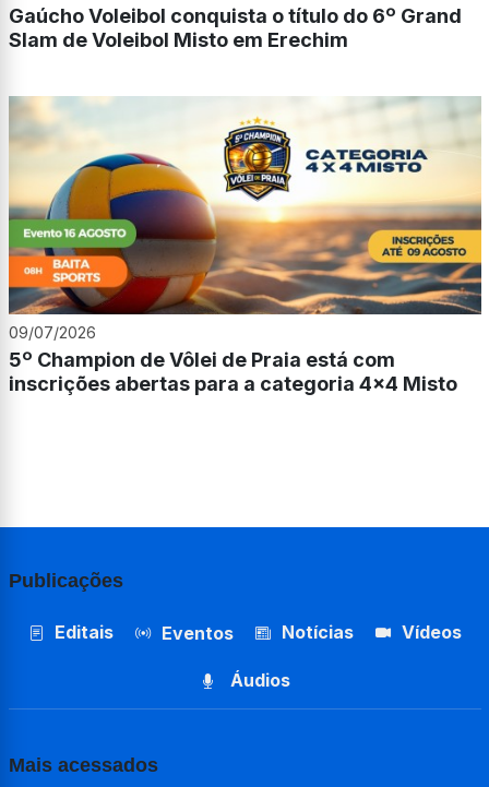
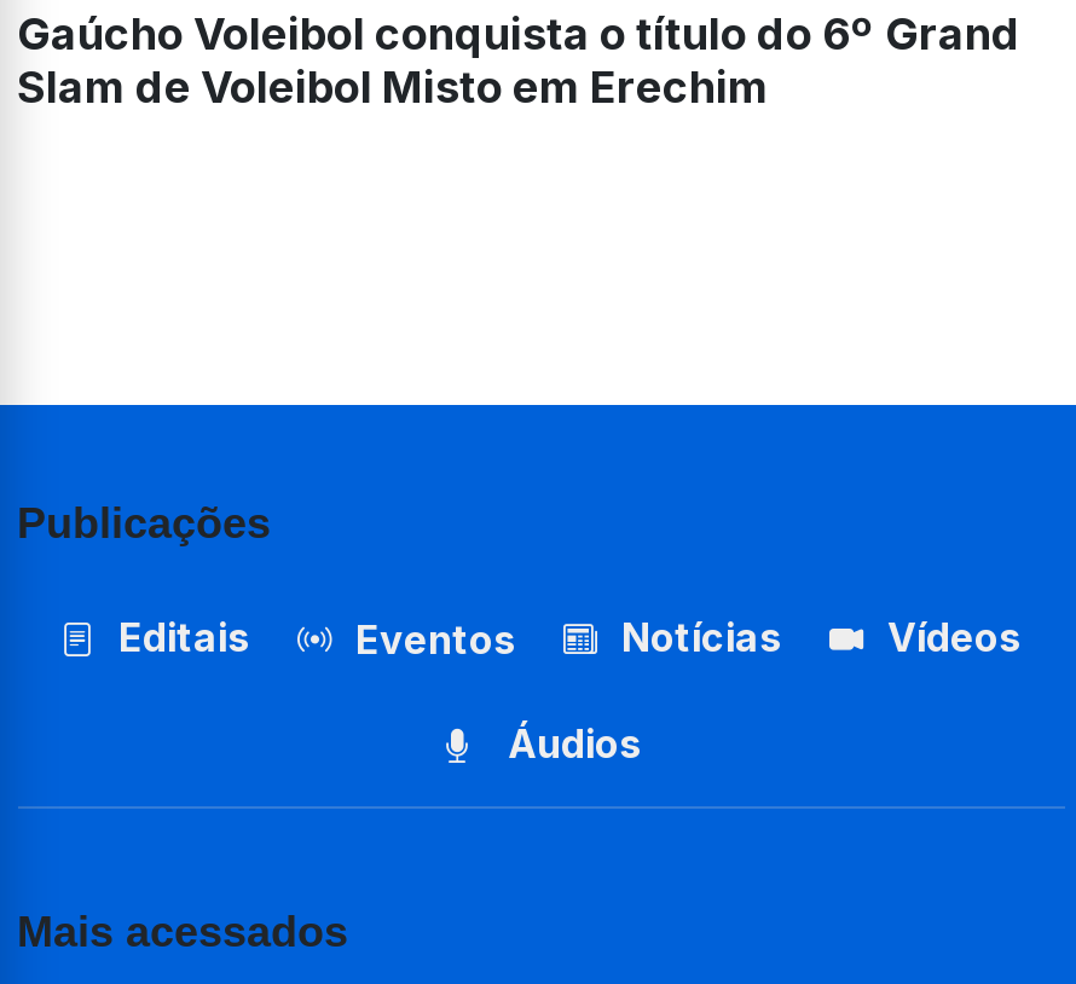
[8,96,482,395] [image] | 09/07/2026 | 5º Champion de Vôlei de Praia está com | inscrições abertas para a categoria 4x4 Misto -> none

